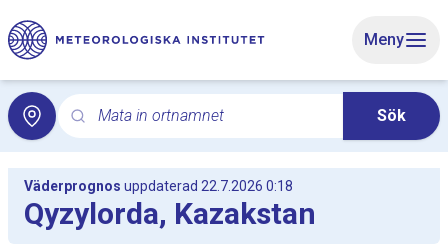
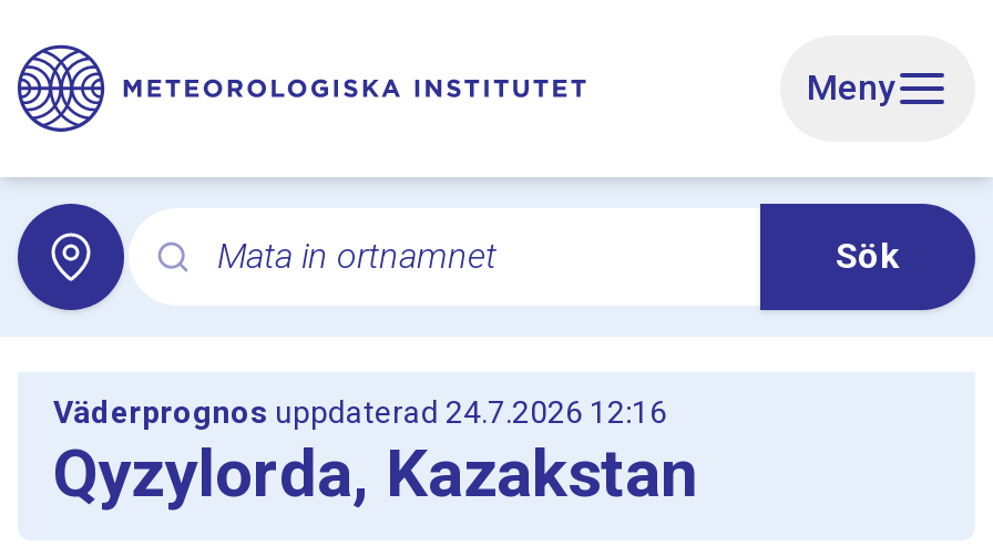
[24,178,293,194] Väderprognos uppdaterad 22.7.2026 0:18 -> [53,394,667,430] Väderprognos uppdaterad 24.7.2026 12:16

